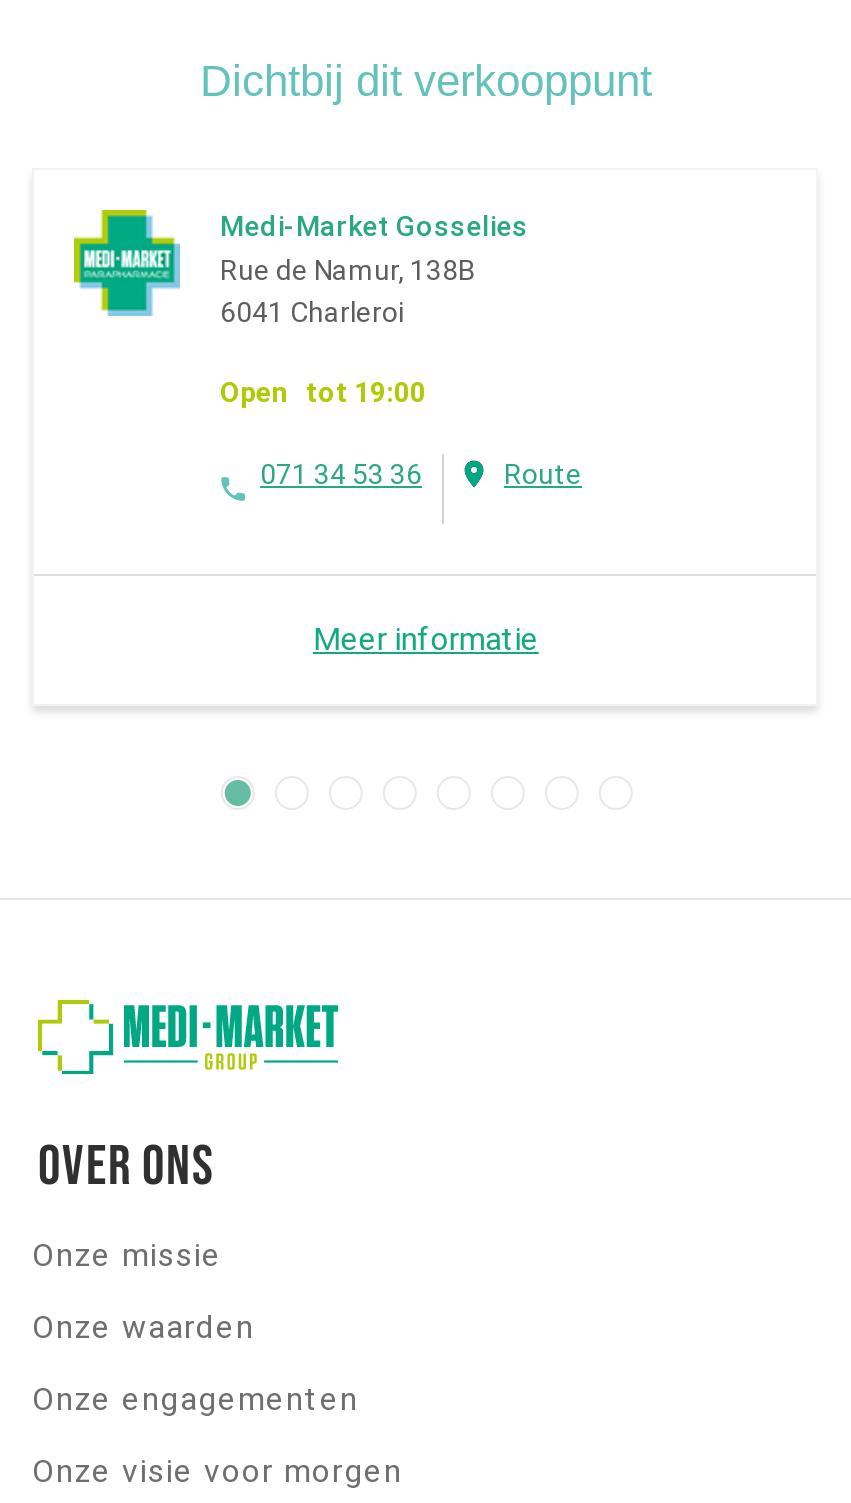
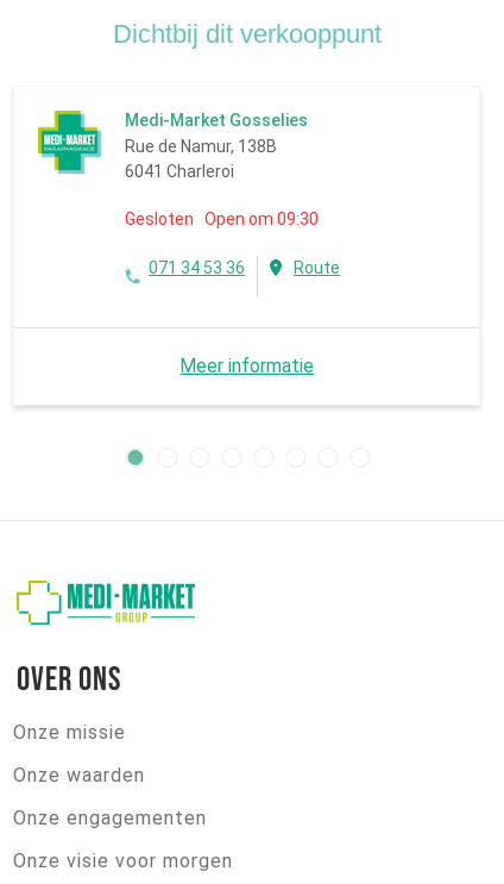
[220,376,426,408] Open tot 19:00 -> [125,209,319,228] Gesloten Open om 09:30

